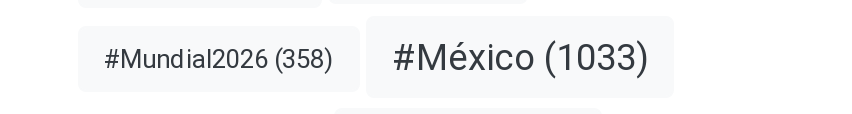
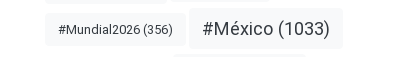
[104,36,648,78] #Mundial2026 (358) #México (1033) -> [58,18,330,39] #Mundial2026 (356) #México (1033)

